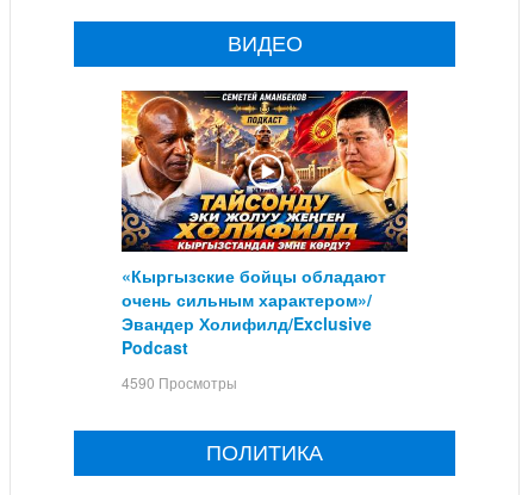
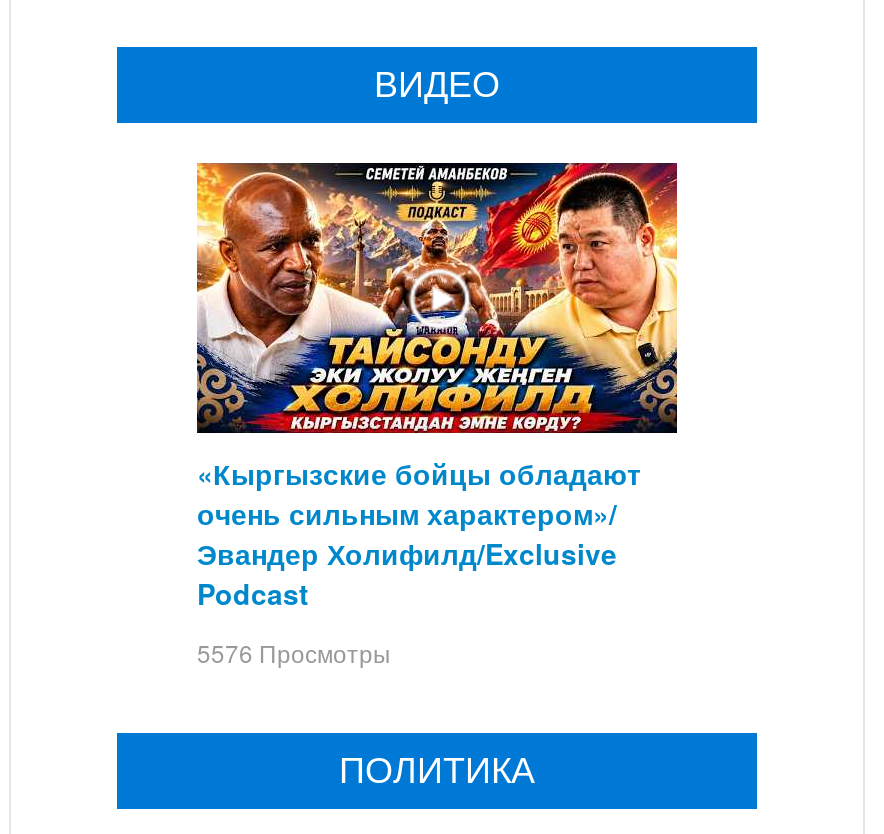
[122,372,237,392] 4590 Просмотры -> [197,635,391,669] 5576 Просмотры

